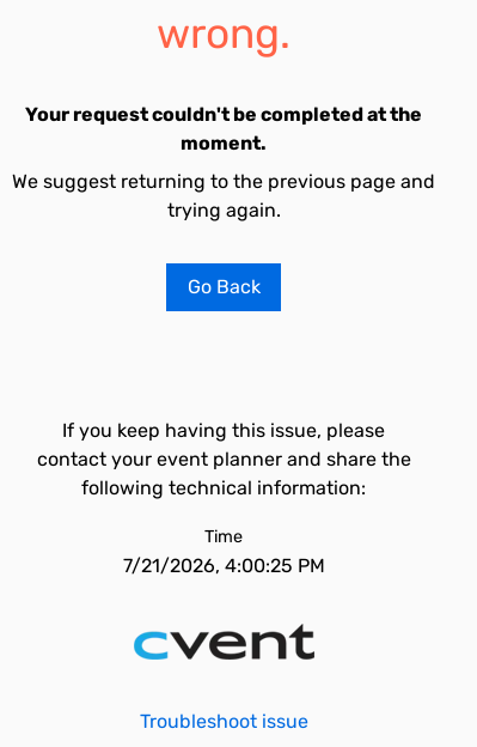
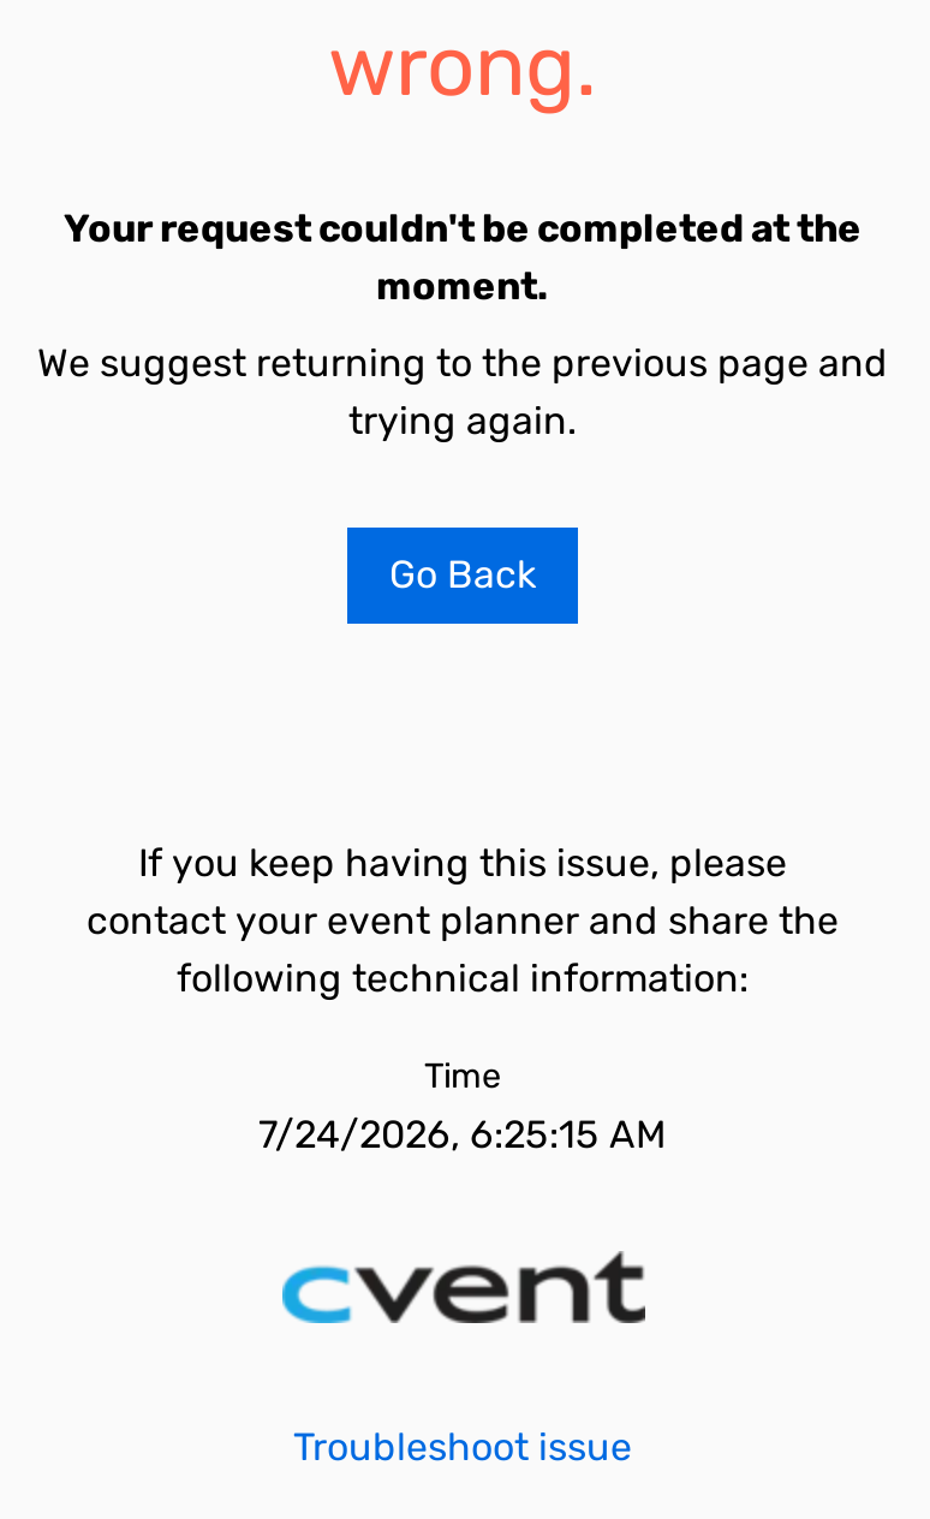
[123,554,325,577] 7/21/2026, 4:00:25 PM -> [258,1112,667,1157] 7/24/2026, 6:25:15 AM

